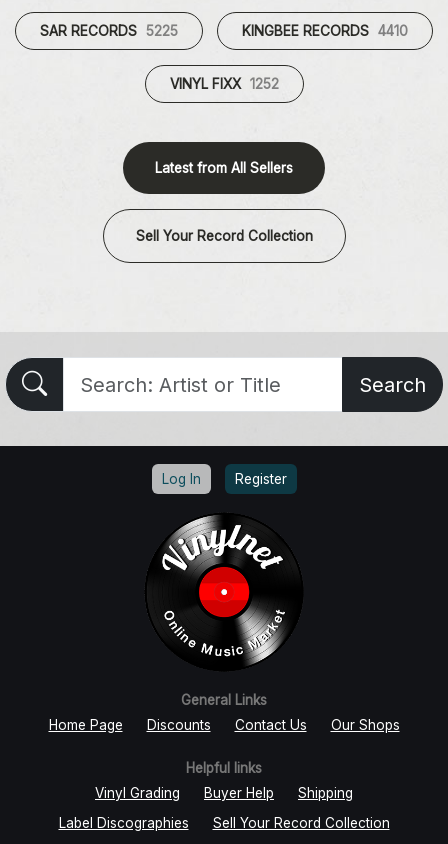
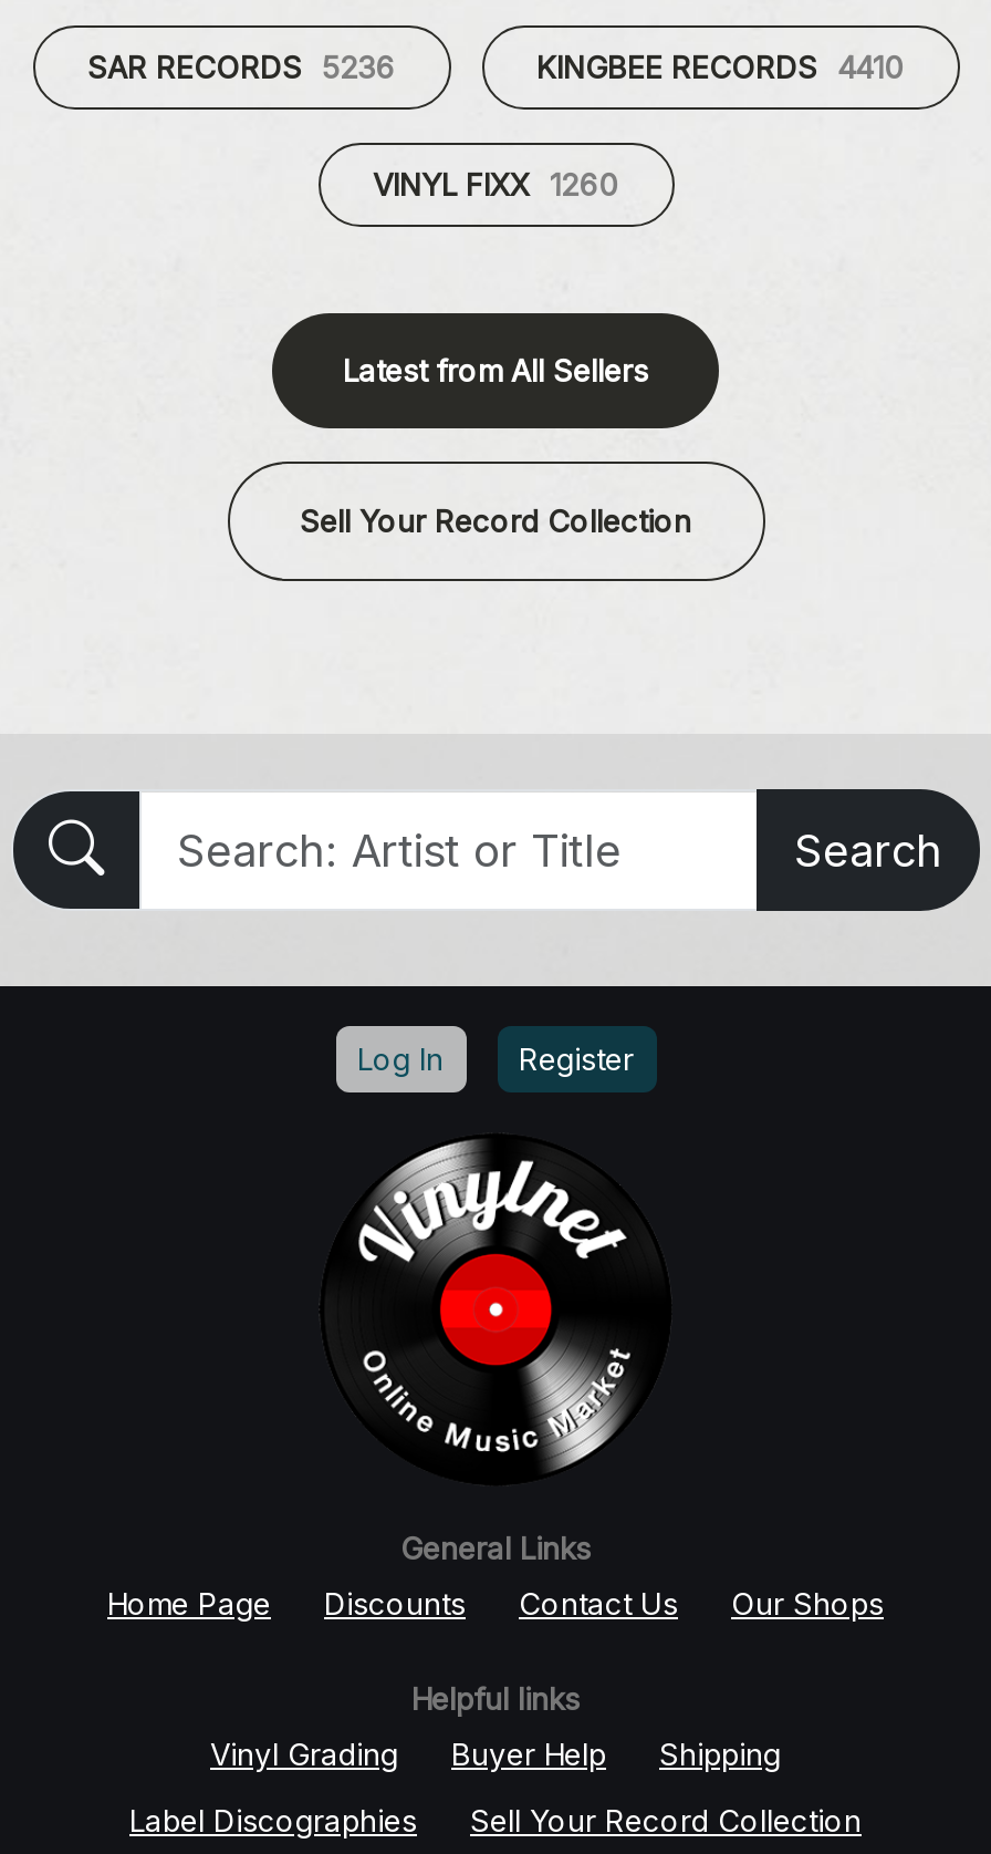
[40,23,178,39] SAR RECORDS 5225 -> [87,50,395,86] SAR RECORDS 5236
[169,76,278,92] VINYL FIXX 1252 -> [373,168,618,203] VINYL FIXX 1260

